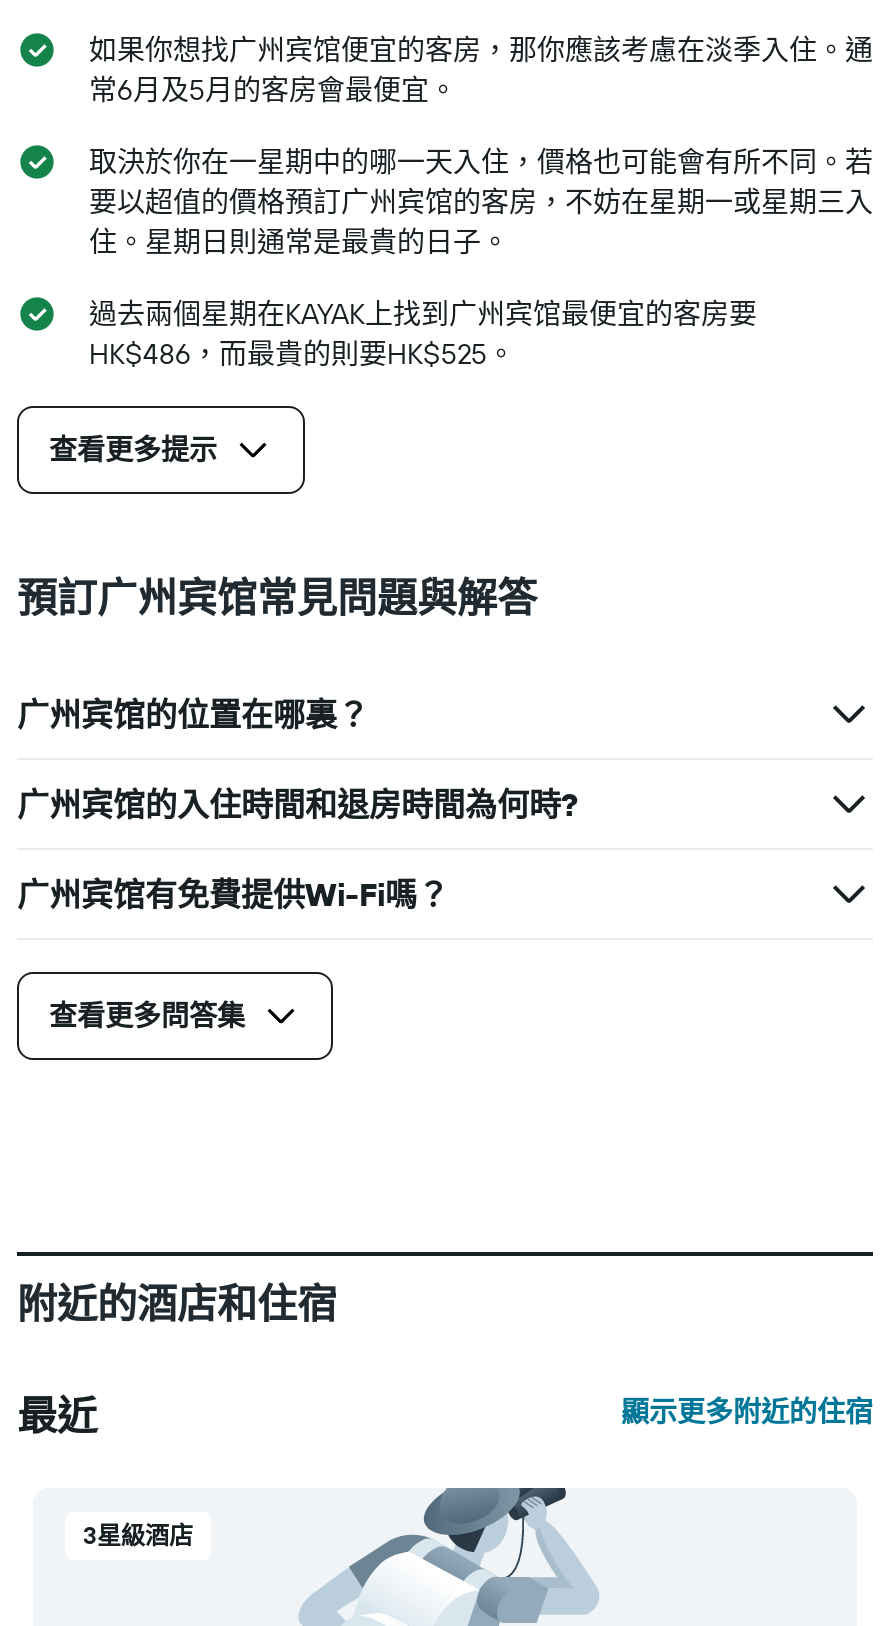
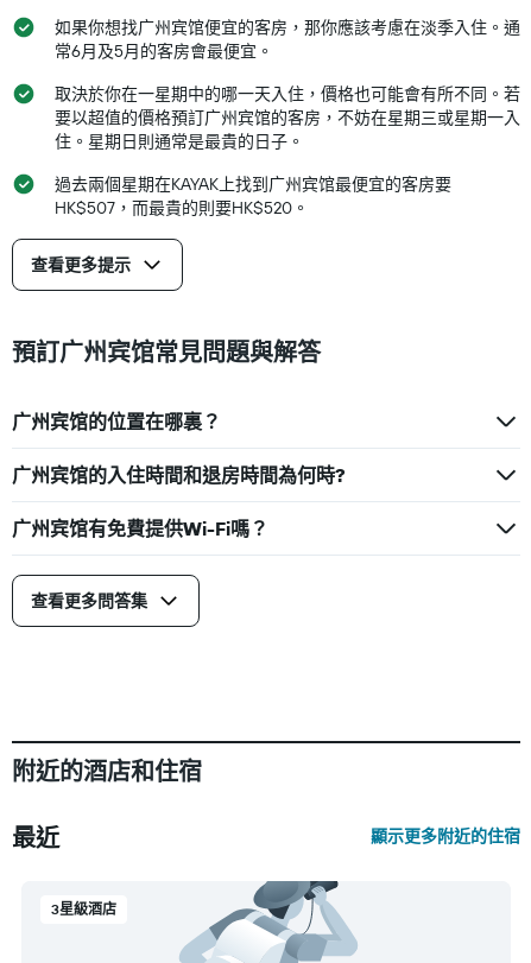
[89,184,873,220] 要以超值的價格預訂广州宾馆的客房，不妨在星期一或星期三入 -> [55,107,520,128] 要以超值的價格預訂广州宾馆的客房，不妨在星期三或星期一入
[89,336,515,372] HK$486，而最貴的則要HK$525。 -> [55,197,309,218] HK$507，而最貴的則要HK$520。

